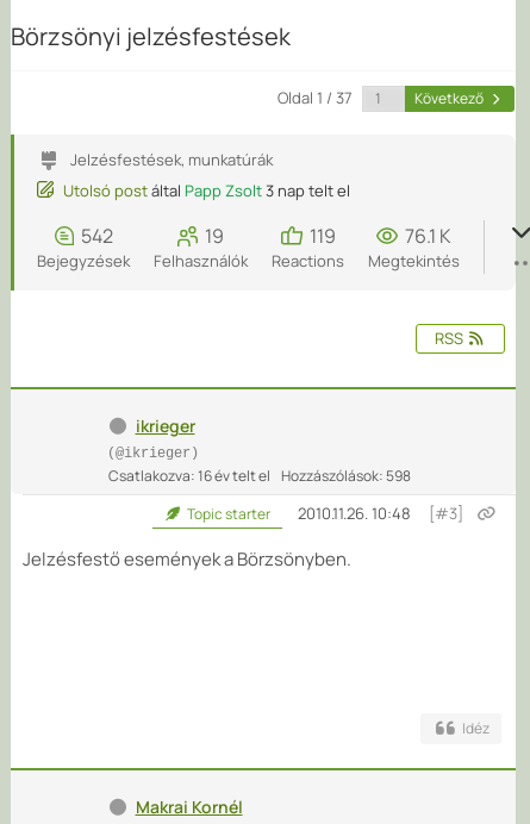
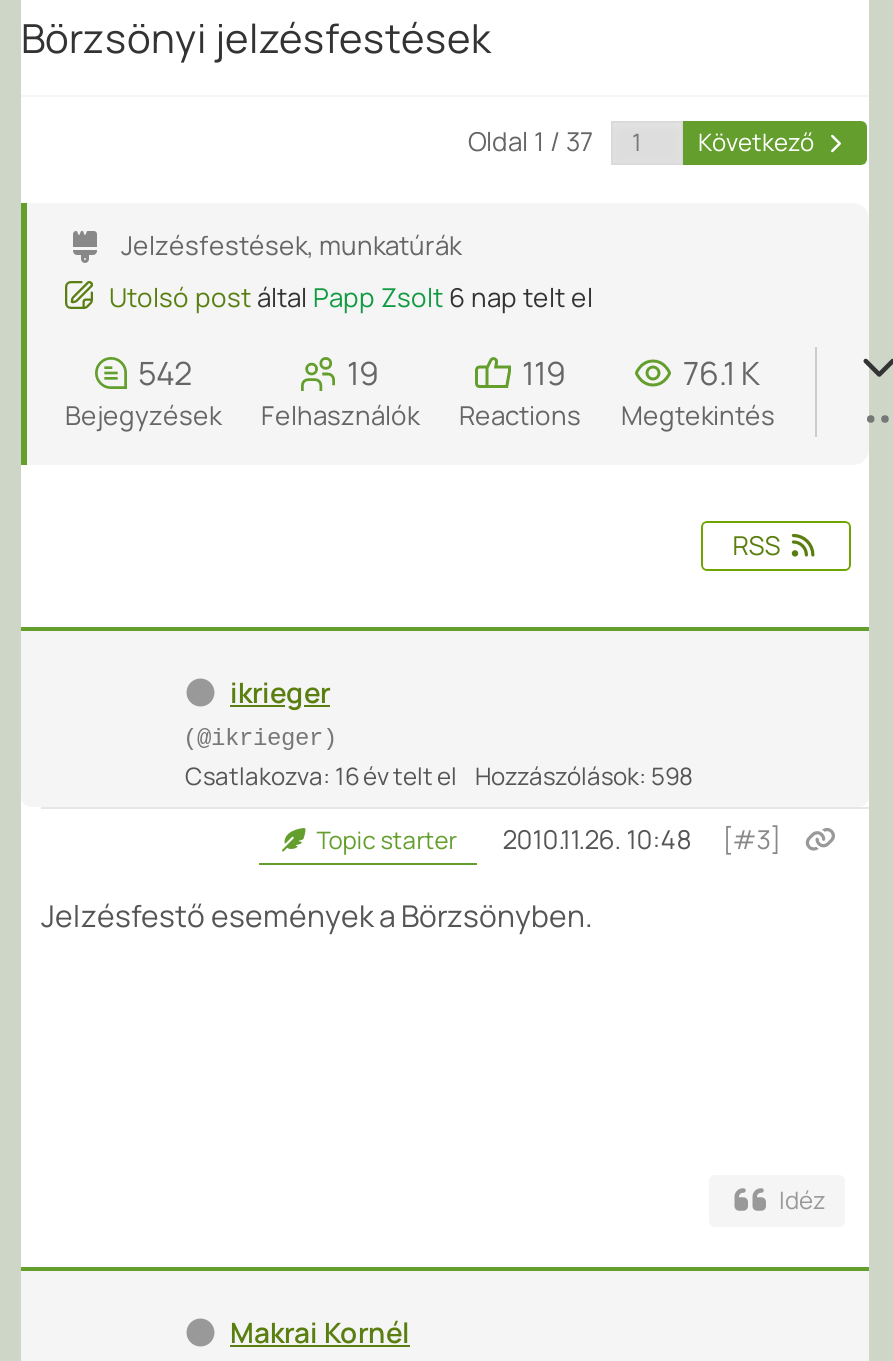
[63,180,350,201] Utolsó post által Papp Zsolt 3 nap telt el -> [109,279,593,315] Utolsó post által Papp Zsolt 6 nap telt el

